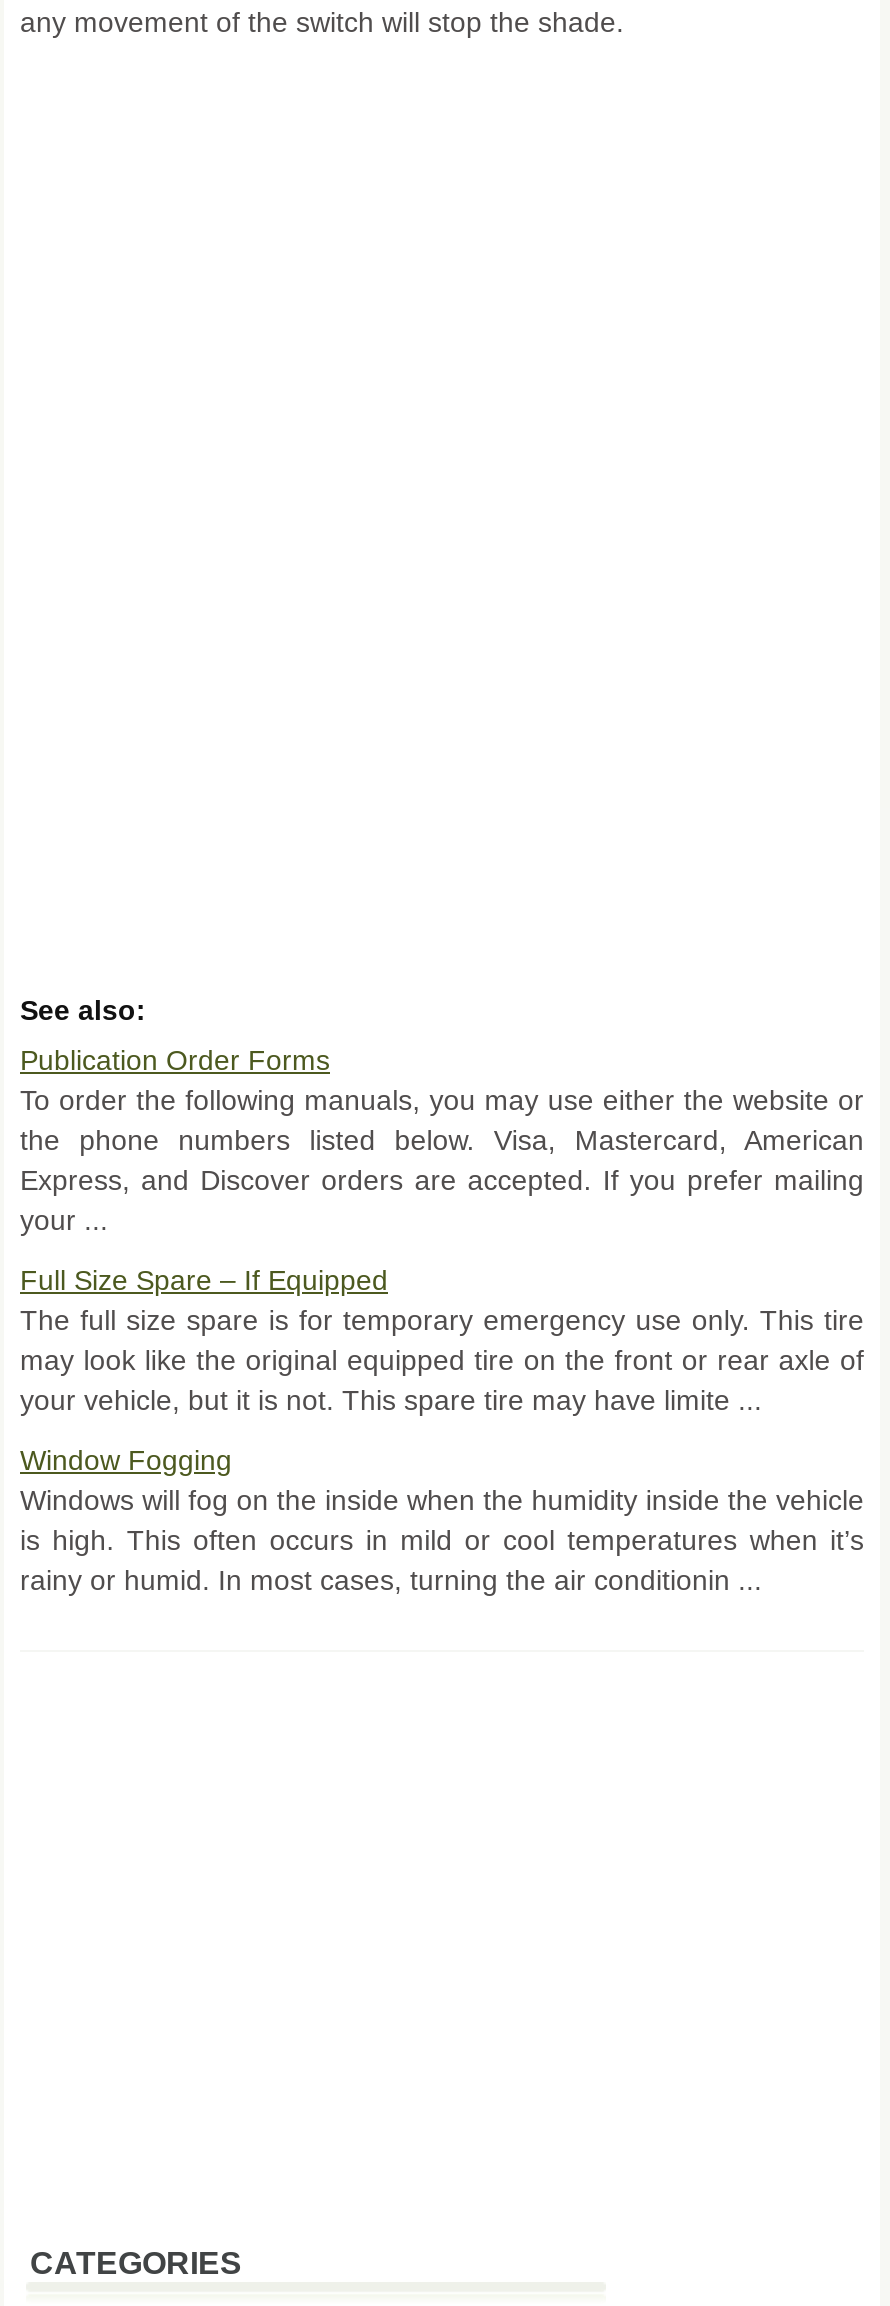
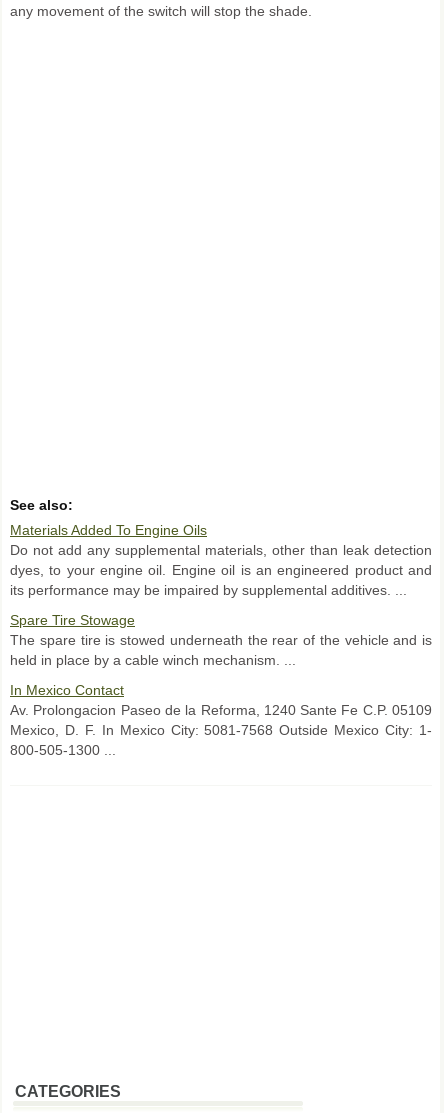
[20,1044,864,1236] Publication Order Forms | To order the following manuals, you may use either the website or | the phone numbers listed below. Visa, Mastercard, American | Express, and Discover orders are accepted. If you prefer mailing | your ... -> [10,522,432,598] Materials Added To Engine Oils | Do not add any supplemental materials, other than leak detection | dyes, to your engine oil. Engine oil is an engineered product and | its performance may be impaired by supplemental additives. ...
[20,1264,864,1416] Full Size Spare – If Equipped | The full size spare is for temporary emergency use only. This tire | may look like the original equipped tire on the front or rear axle of | your vehicle, but it is not. This spare tire may have limite ... -> [10,612,432,668] Spare Tire Stowage | The spare tire is stowed underneath the rear of the vehicle and is | held in place by a cable winch mechanism. ...
[20,1444,864,1596] Window Fogging | Windows will fog on the inside when the humidity inside the vehicle | is high. This often occurs in mild or cool temperatures when it’s | rainy or humid. In most cases, turning the air conditionin ... -> [10,682,432,758] In Mexico Contact | Av. Prolongacion Paseo de la Reforma, 1240 Sante Fe C.P. 05109 | Mexico, D. F. In Mexico City: 5081-7568 Outside Mexico City: 1- | 800-505-1300 ...

